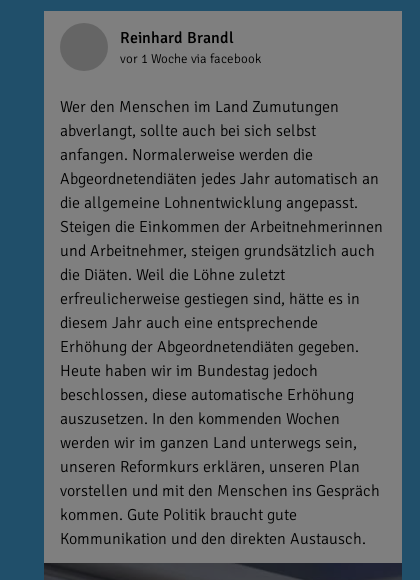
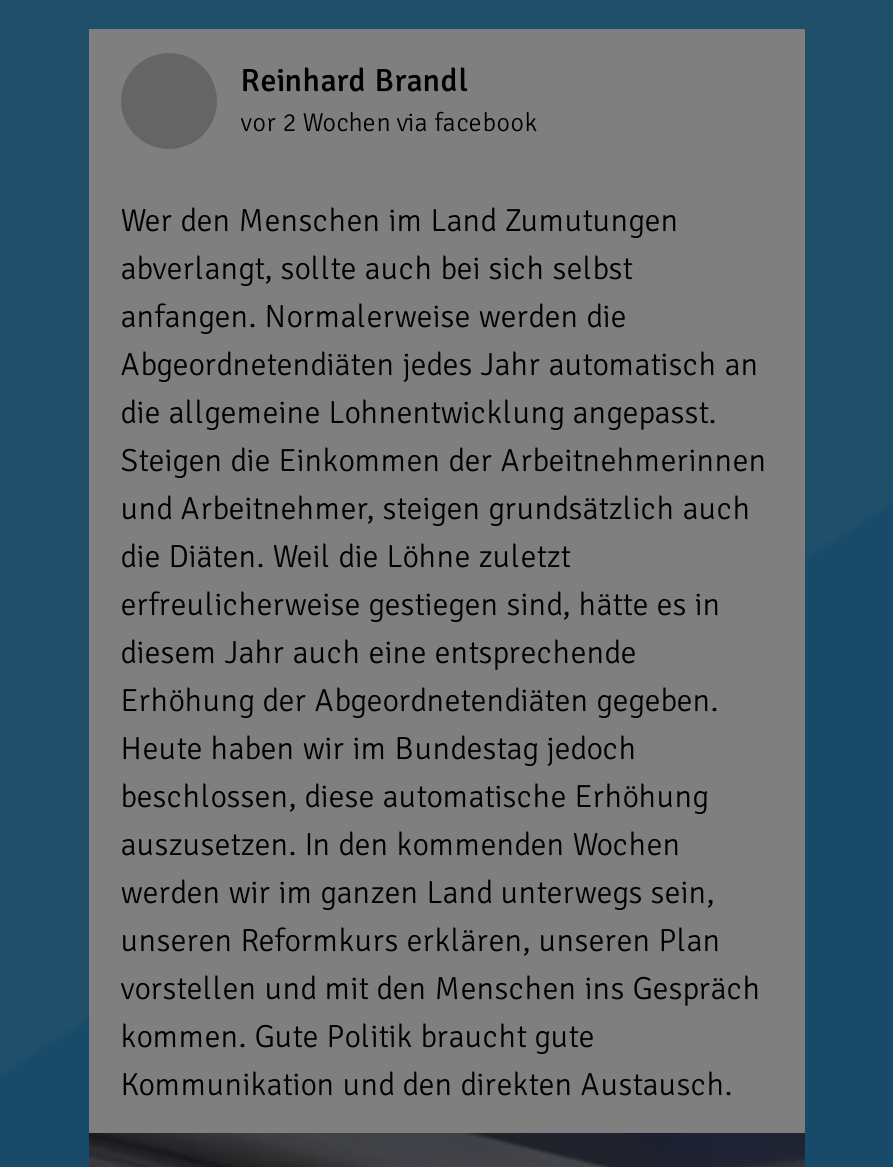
[120,51,261,67] vor 1 Woche via facebook -> [241,108,537,140] vor 2 Wochen via facebook

